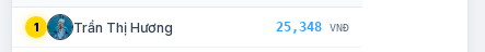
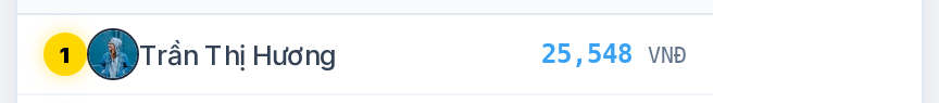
[276,19,349,34] 25,348 VNĐ -> [541,38,687,68] 25,548 VNĐ

